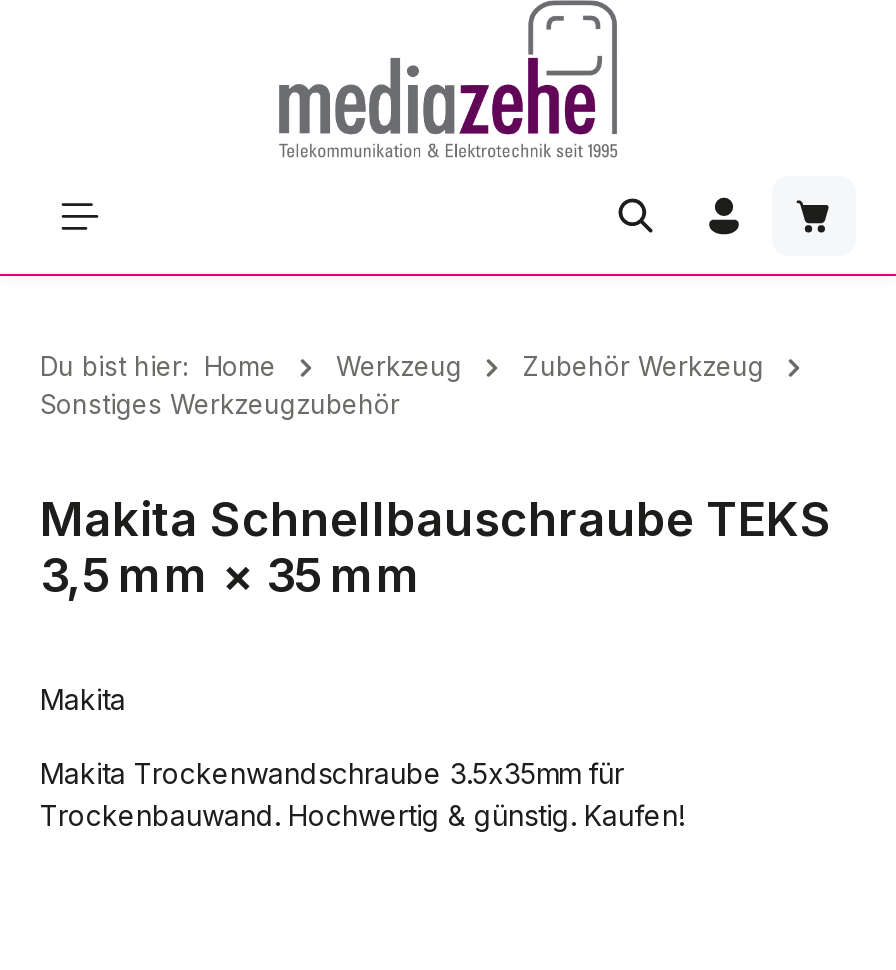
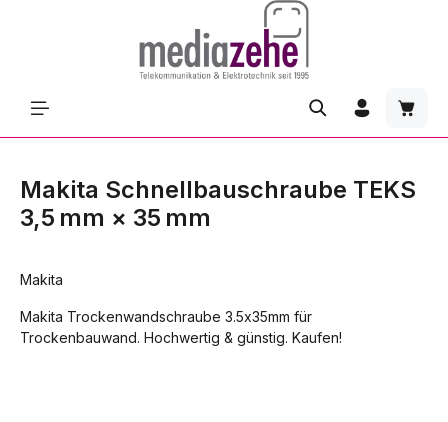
[40,350,764,420] Du bist hier: Home | Werkzeug | Zubehör Werkzeug | Sonstiges Werkzeugzubehör -> none

